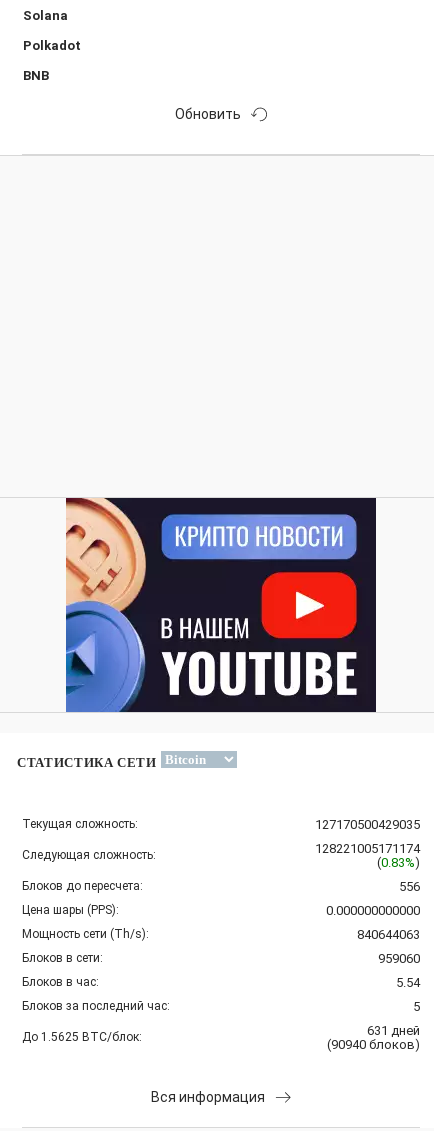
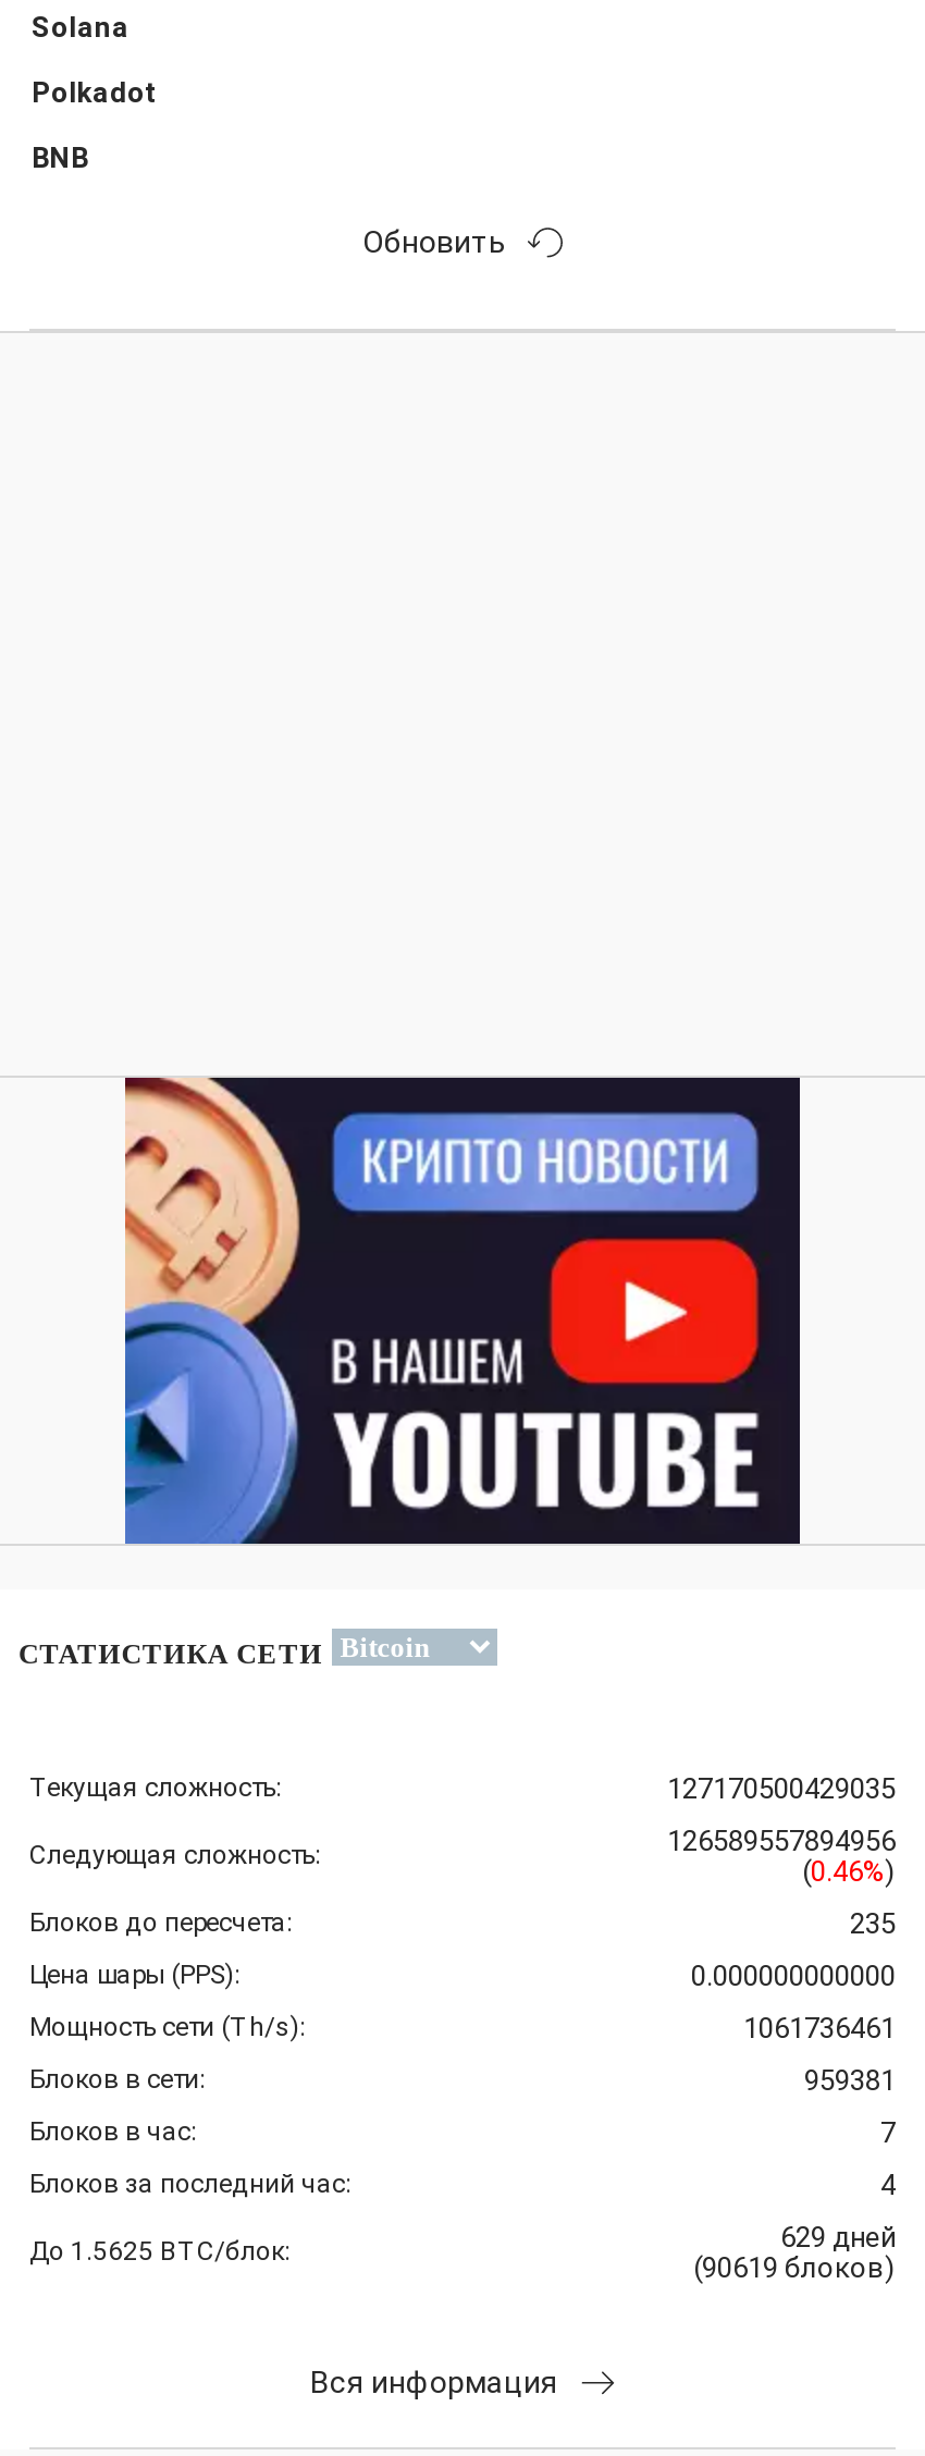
[315,841,420,856] 128221005171174 -> [667,1824,896,1857] 126589557894956
[377,855,420,870] (0.83%) -> [802,1855,896,1887] (0.46%)
[399,879,420,894] 556 -> [850,1907,896,1940] 235
[357,927,420,942] 840644063 -> [743,2011,896,2044] 1061736461
[378,951,420,966] 959060 -> [804,2064,896,2096] 959381
[396,975,420,990] 5.54 -> [880,2116,896,2149] 7
[413,999,420,1014] 5 -> [880,2168,896,2201] 4
[367,1023,420,1038] 631 дней -> [780,2220,896,2253] 629 дней
[327,1037,420,1052] (90940 блоков) -> [693,2251,896,2284] (90619 блоков)

